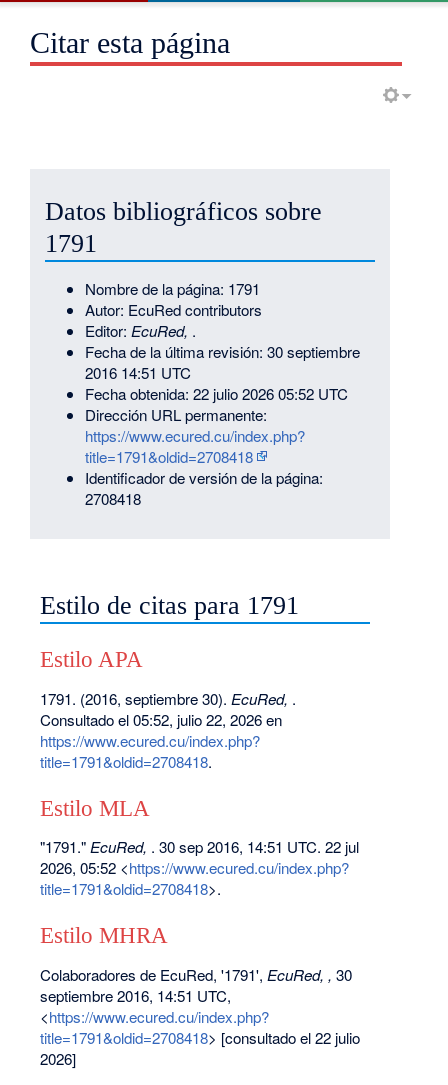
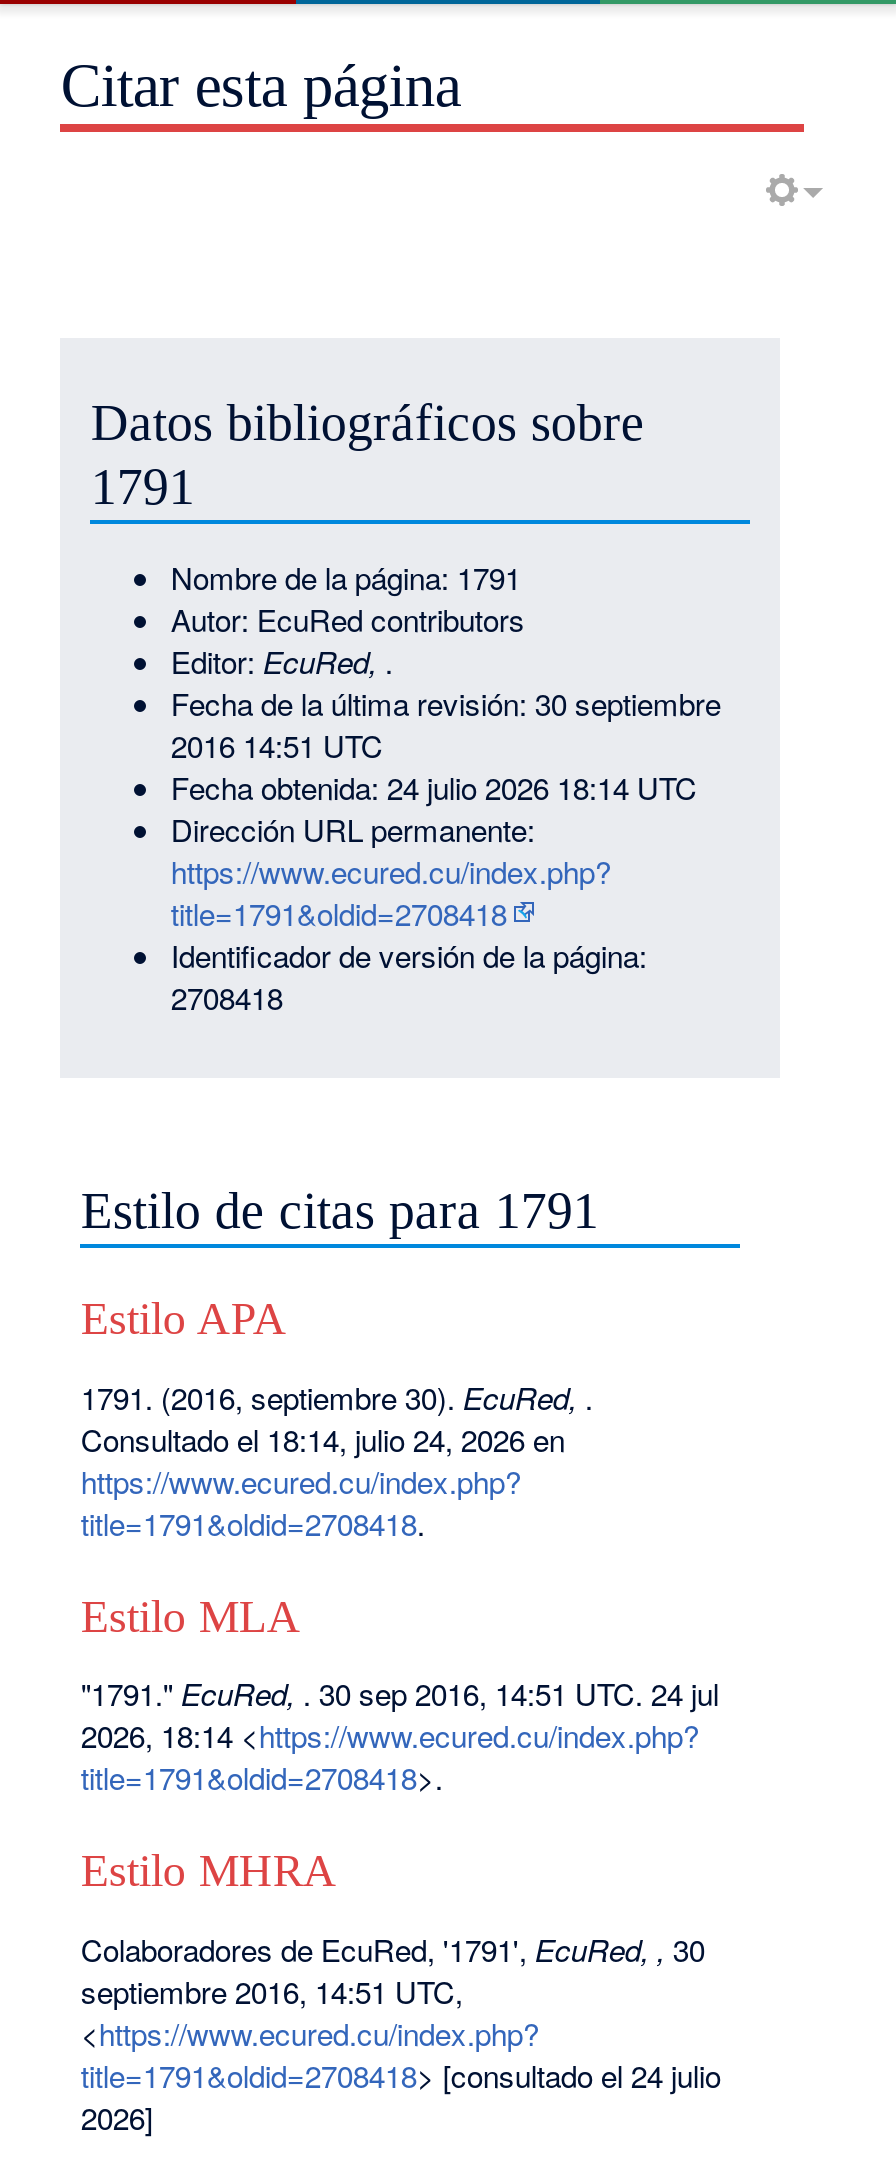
[85,382,348,403] Fecha obtenida: 22 julio 2026 05:52 UTC -> [171,765,697,807] Fecha obtenida: 24 julio 2026 18:14 UTC
[40,709,282,730] Consultado el 05:52, julio 22, 2026 en -> [81,1418,565,1460] Consultado el 18:14, julio 24, 2026 en
[40,836,359,857] "1791." EcuRed,. 30 sep 2016, 14:51 UTC. 22 jul -> [81,1673,719,1715] "1791." EcuRed,. 30 sep 2016, 14:51 UTC. 24 jul
[40,857,349,878] 2026, 05:52 <https://www.ecured.cu/index.php? -> [81,1715,699,1757] 2026, 18:14 <https://www.ecured.cu/index.php?
[40,1027,360,1048] title=1791&oldid=2708418> [consultado el 22 julio -> [81,2054,721,2096] title=1791&oldid=2708418> [consultado el 24 julio

